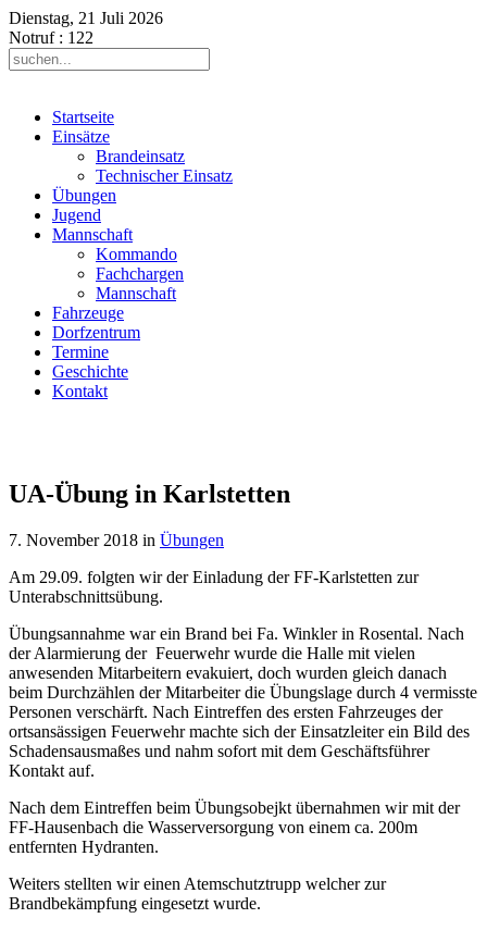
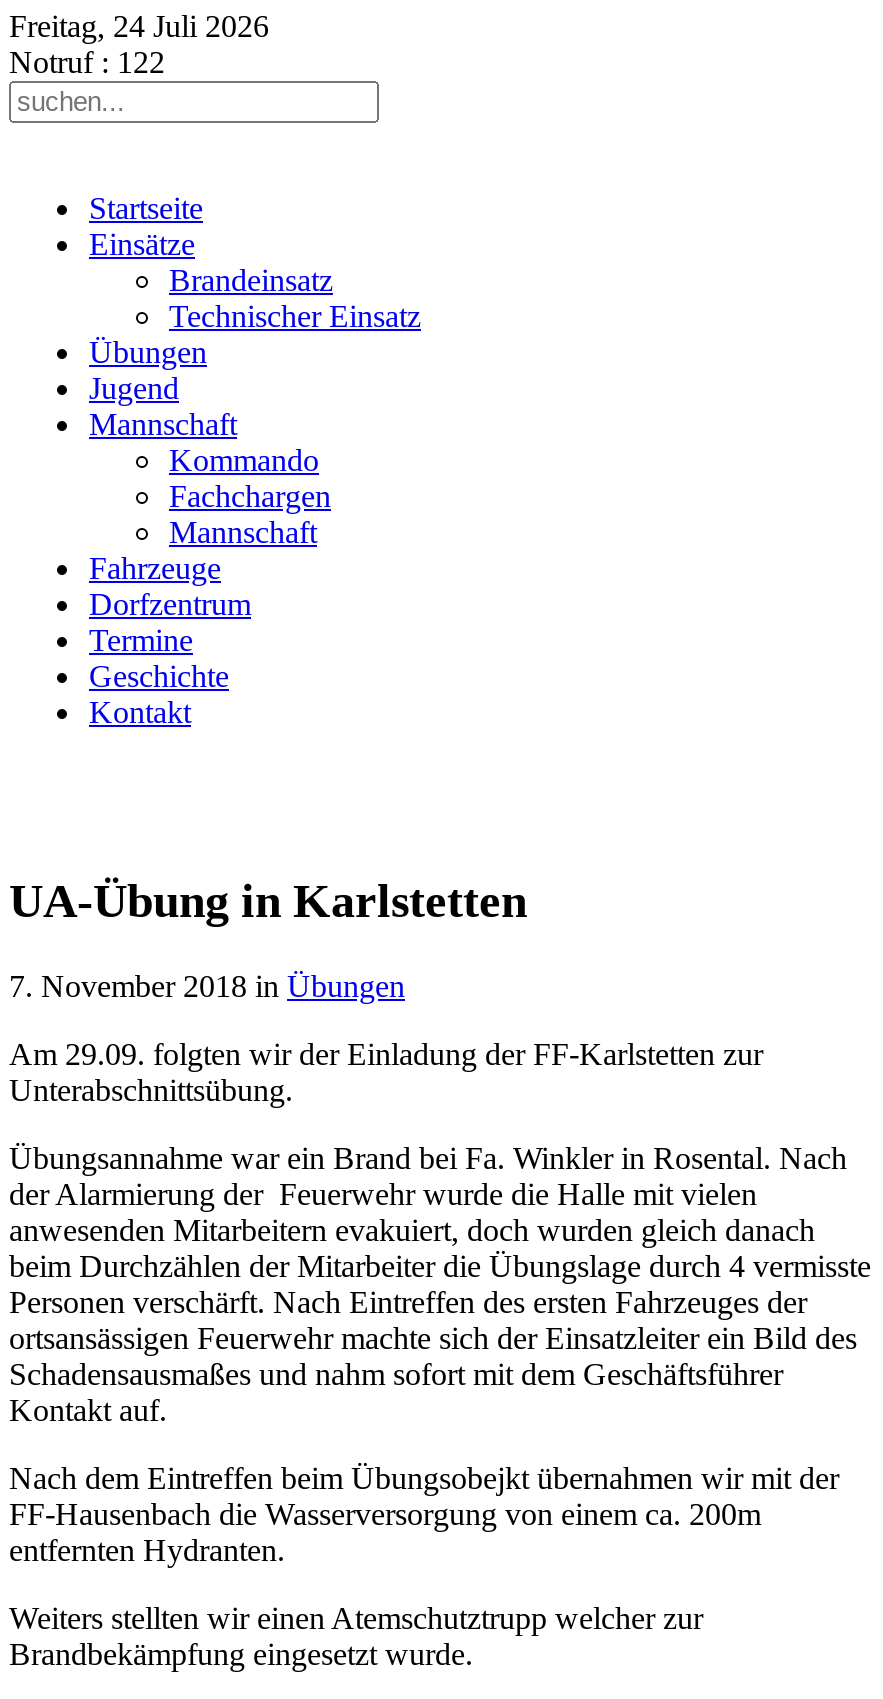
[9,9,163,27] Dienstag, 21 Juli 2026 -> [9,9,269,43] Freitag, 24 Juli 2026

